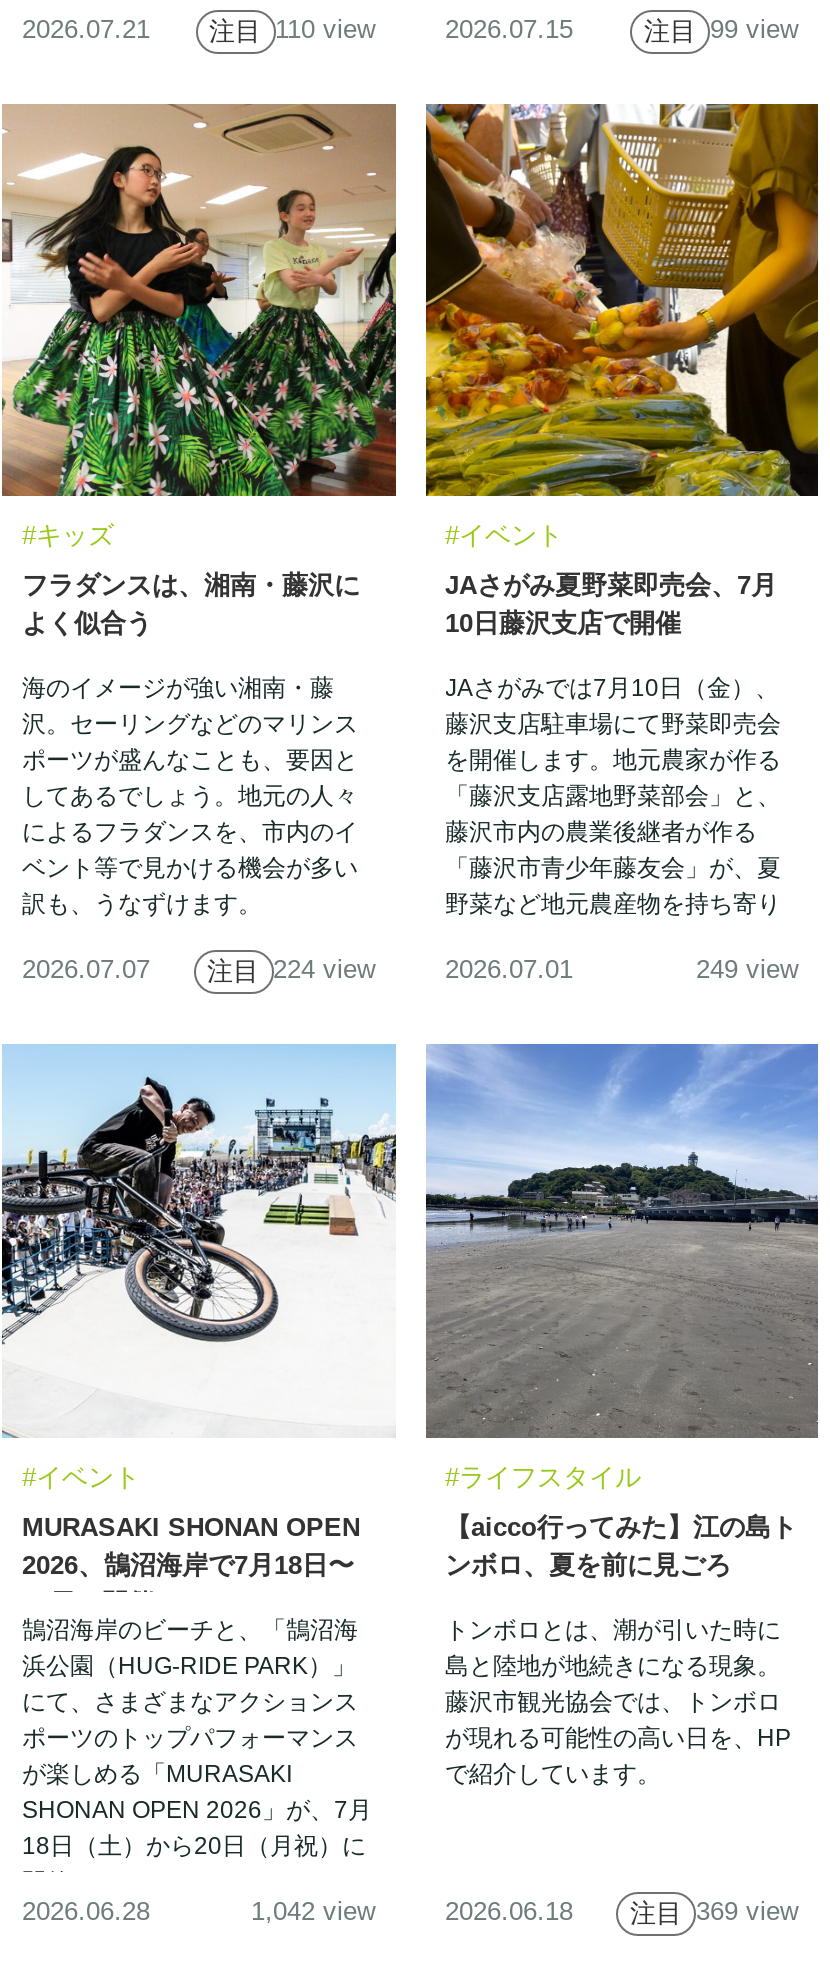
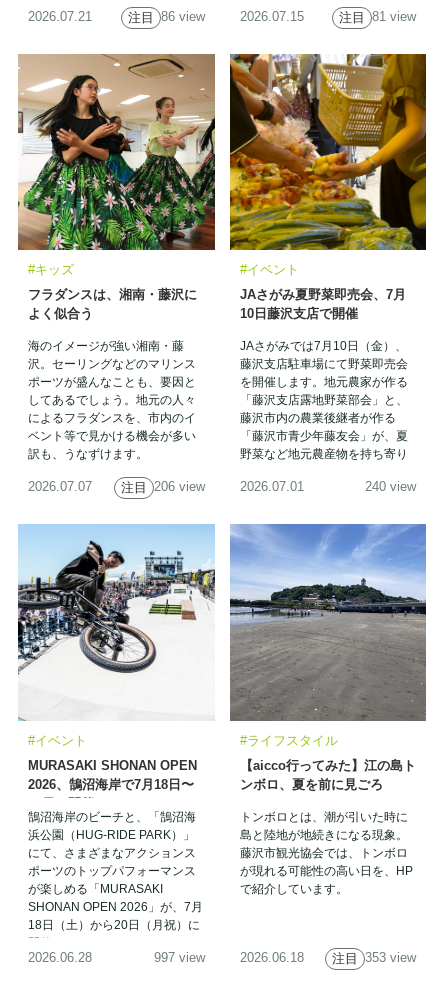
[275,13,375,43] 110 view -> [160,8,204,23] 86 view
[644,13,798,45] 注目 99 view -> [339,8,416,24] 注目 81 view
[22,954,375,986] 2026.07.07 注目 224 view -> [28,479,204,495] 2026.07.07 注目 206 view
[696,954,798,984] 249 view -> [365,479,416,494] 240 view
[251,1895,375,1925] 1,042 view -> [153,949,204,964] 997 view
[445,1895,798,1927] 2026.06.18 注目 369 view -> [239,949,416,965] 2026.06.18 注目 353 view

